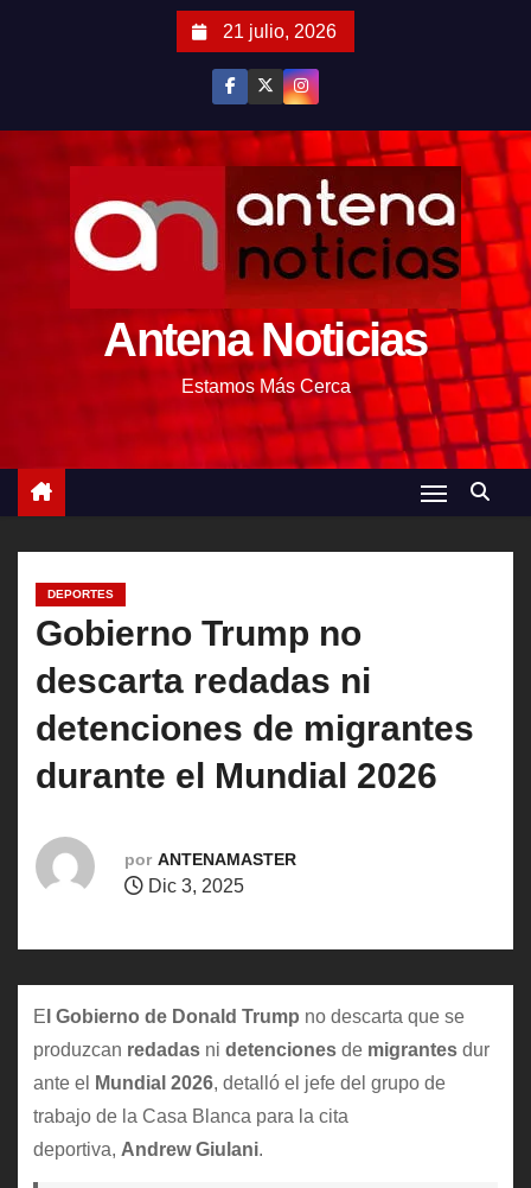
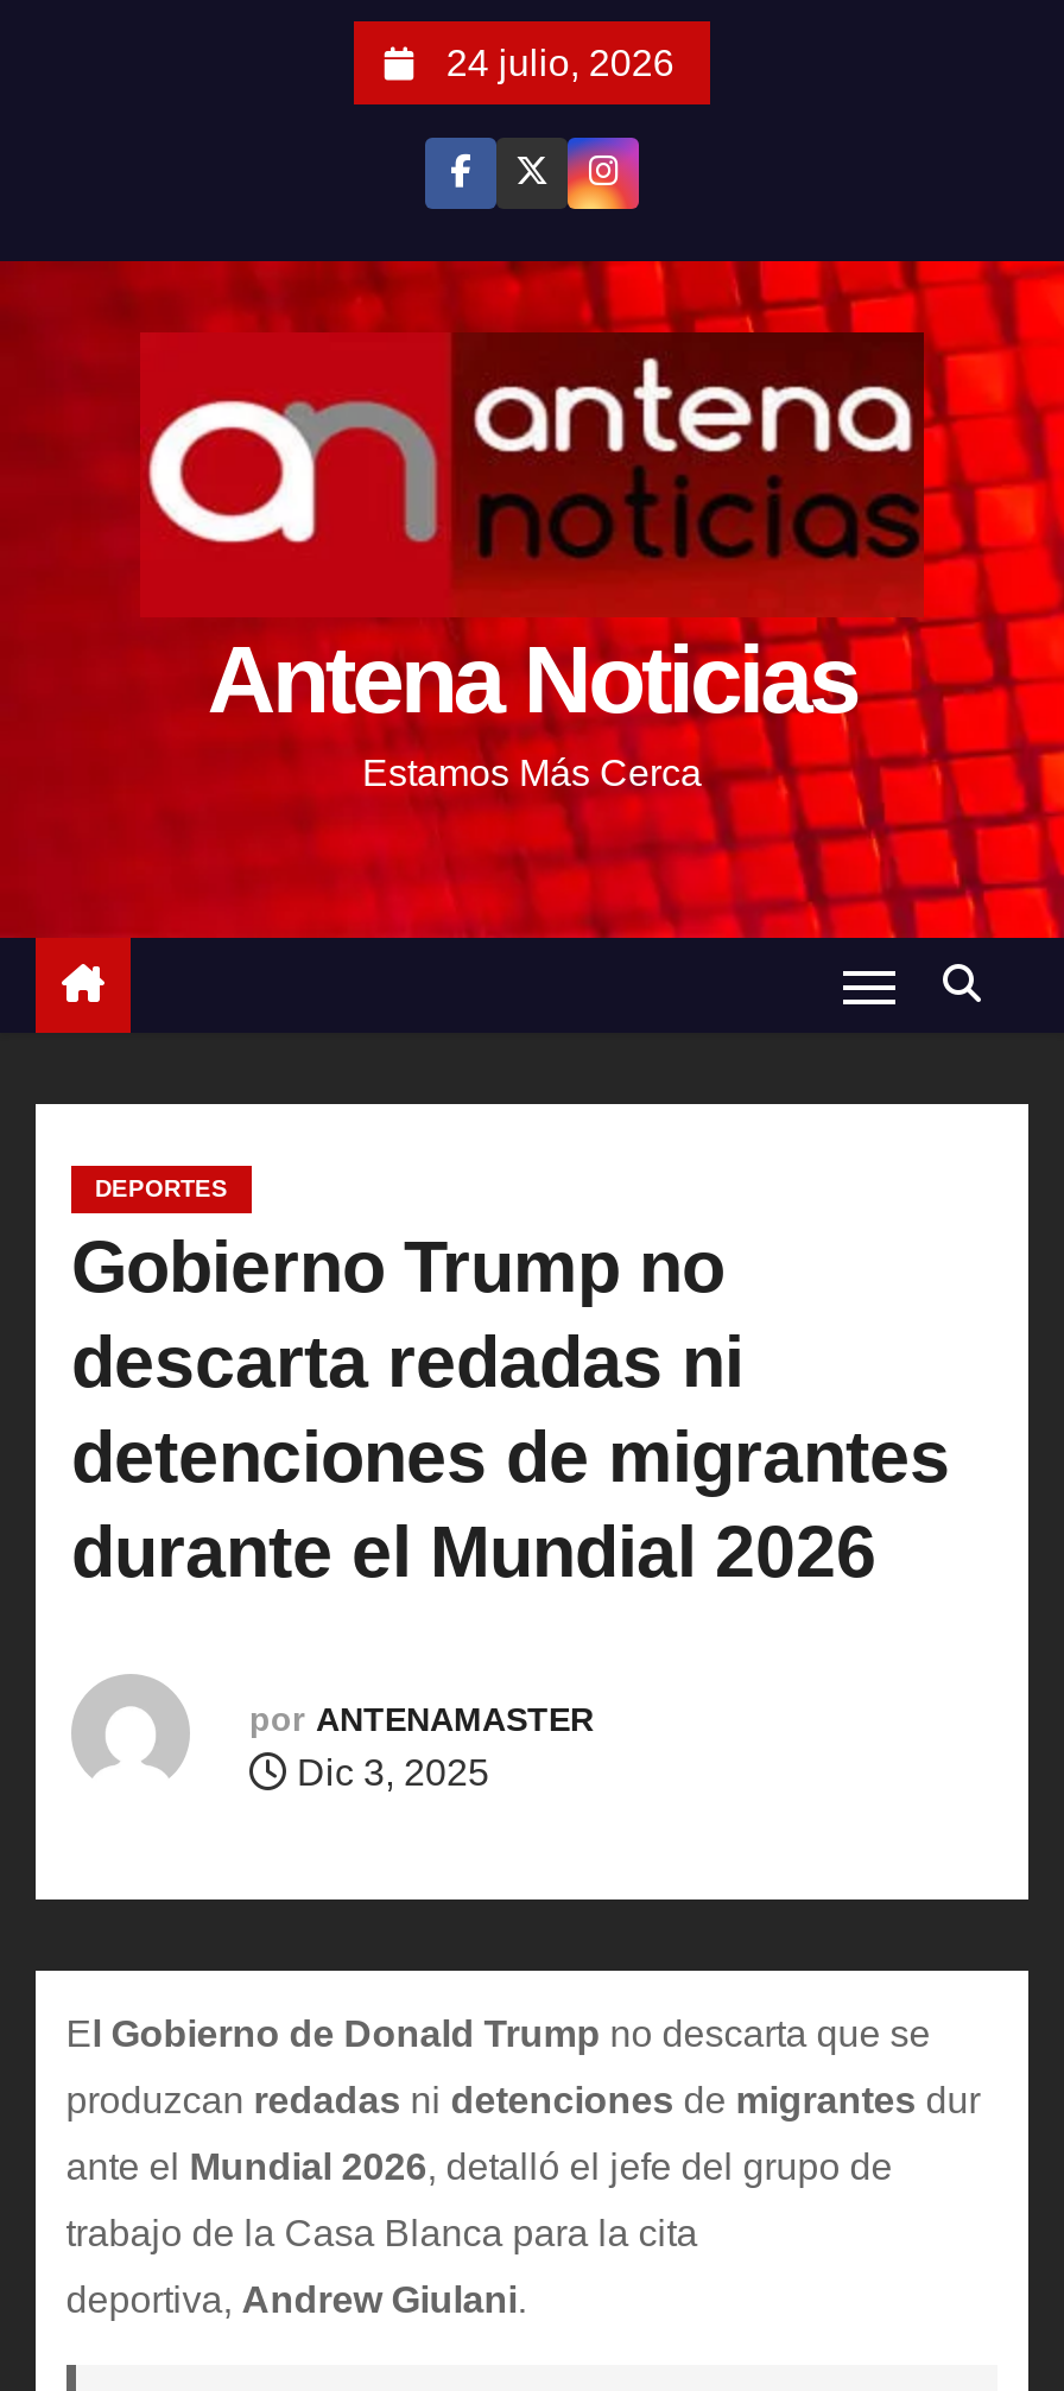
[218,21,336,42] 21 julio, 2026 -> [437,43,674,83] 24 julio, 2026

